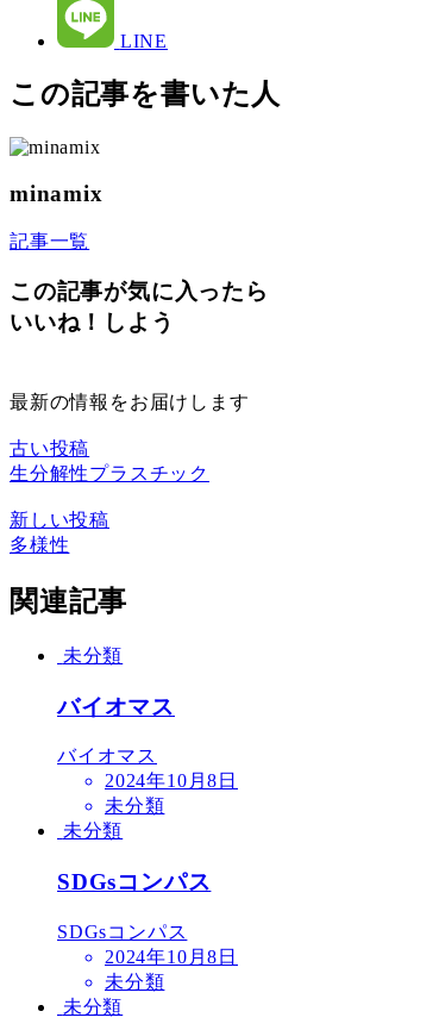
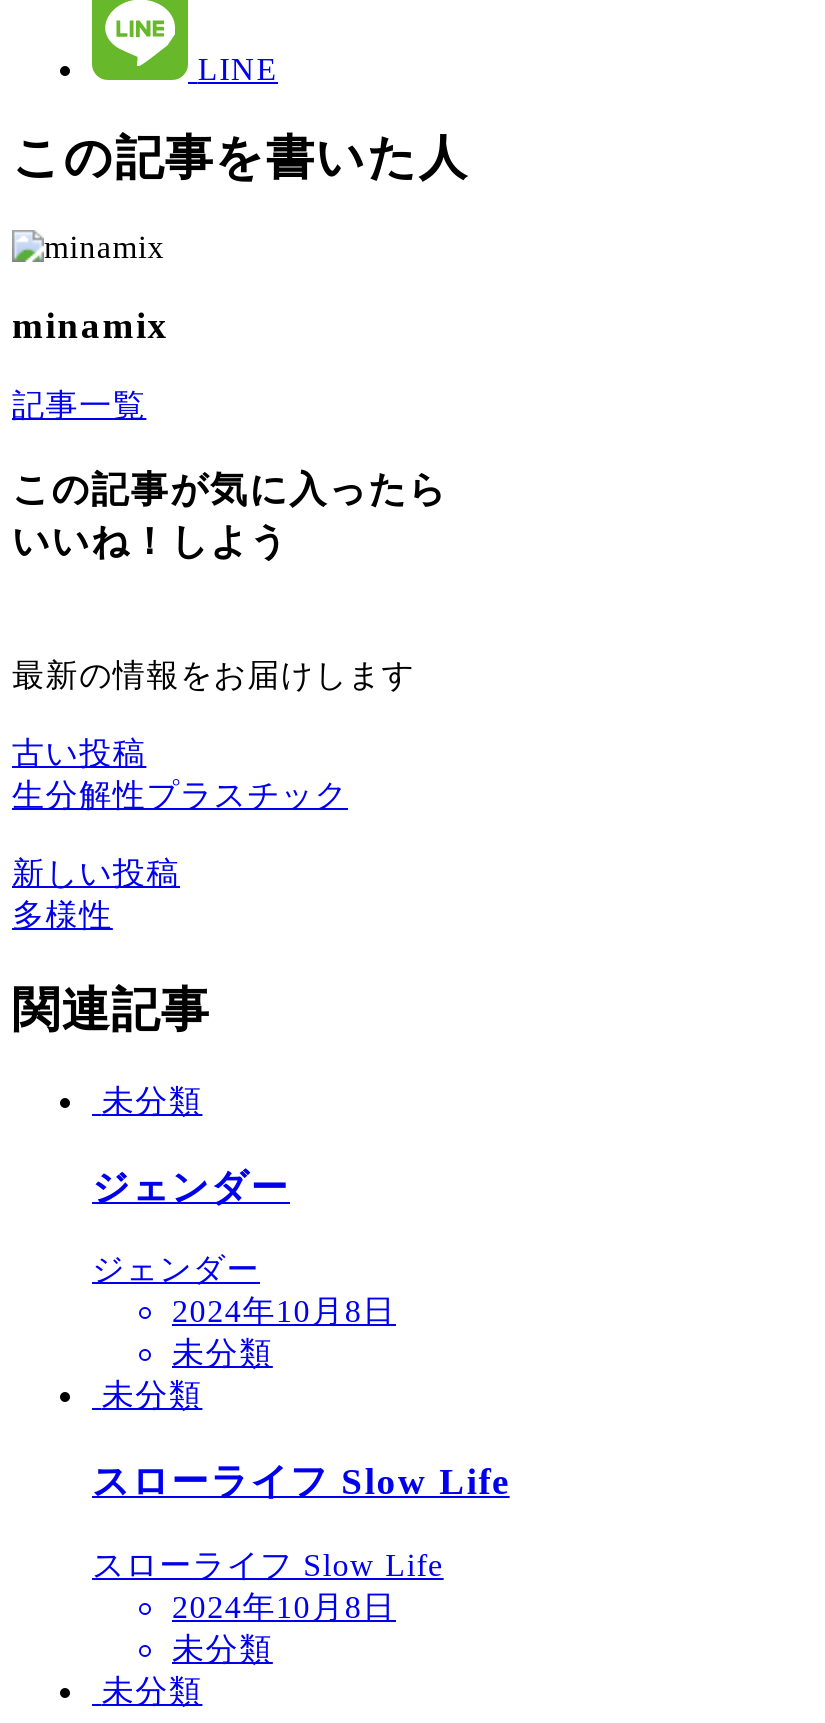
[57,694,175,719] バイオマス -> [92,1165,290,1207] ジェンダー
[57,746,157,766] バイオマス -> [92,1253,260,1287] ジェンダー
[57,869,211,894] SDGsコンパス -> [92,1460,510,1502] スローライフ Slow Life
[57,922,187,942] SDGsコンパス -> [92,1548,444,1582] スローライフ Slow Life

